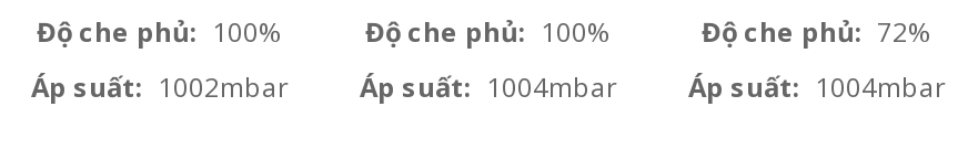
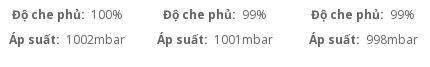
[365,13,612,50] Độ che phủ: 100% -> [163,6,267,23] Độ che phủ: 99%
[702,13,932,50] Độ che phủ: 72% -> [311,6,415,23] Độ che phủ: 99%
[360,68,617,106] Áp suất: 1004mbar -> [157,31,273,48] Áp suất: 1001mbar
[688,68,946,106] Áp suất: 1004mbar -> [308,31,417,48] Áp suất: 998mbar

